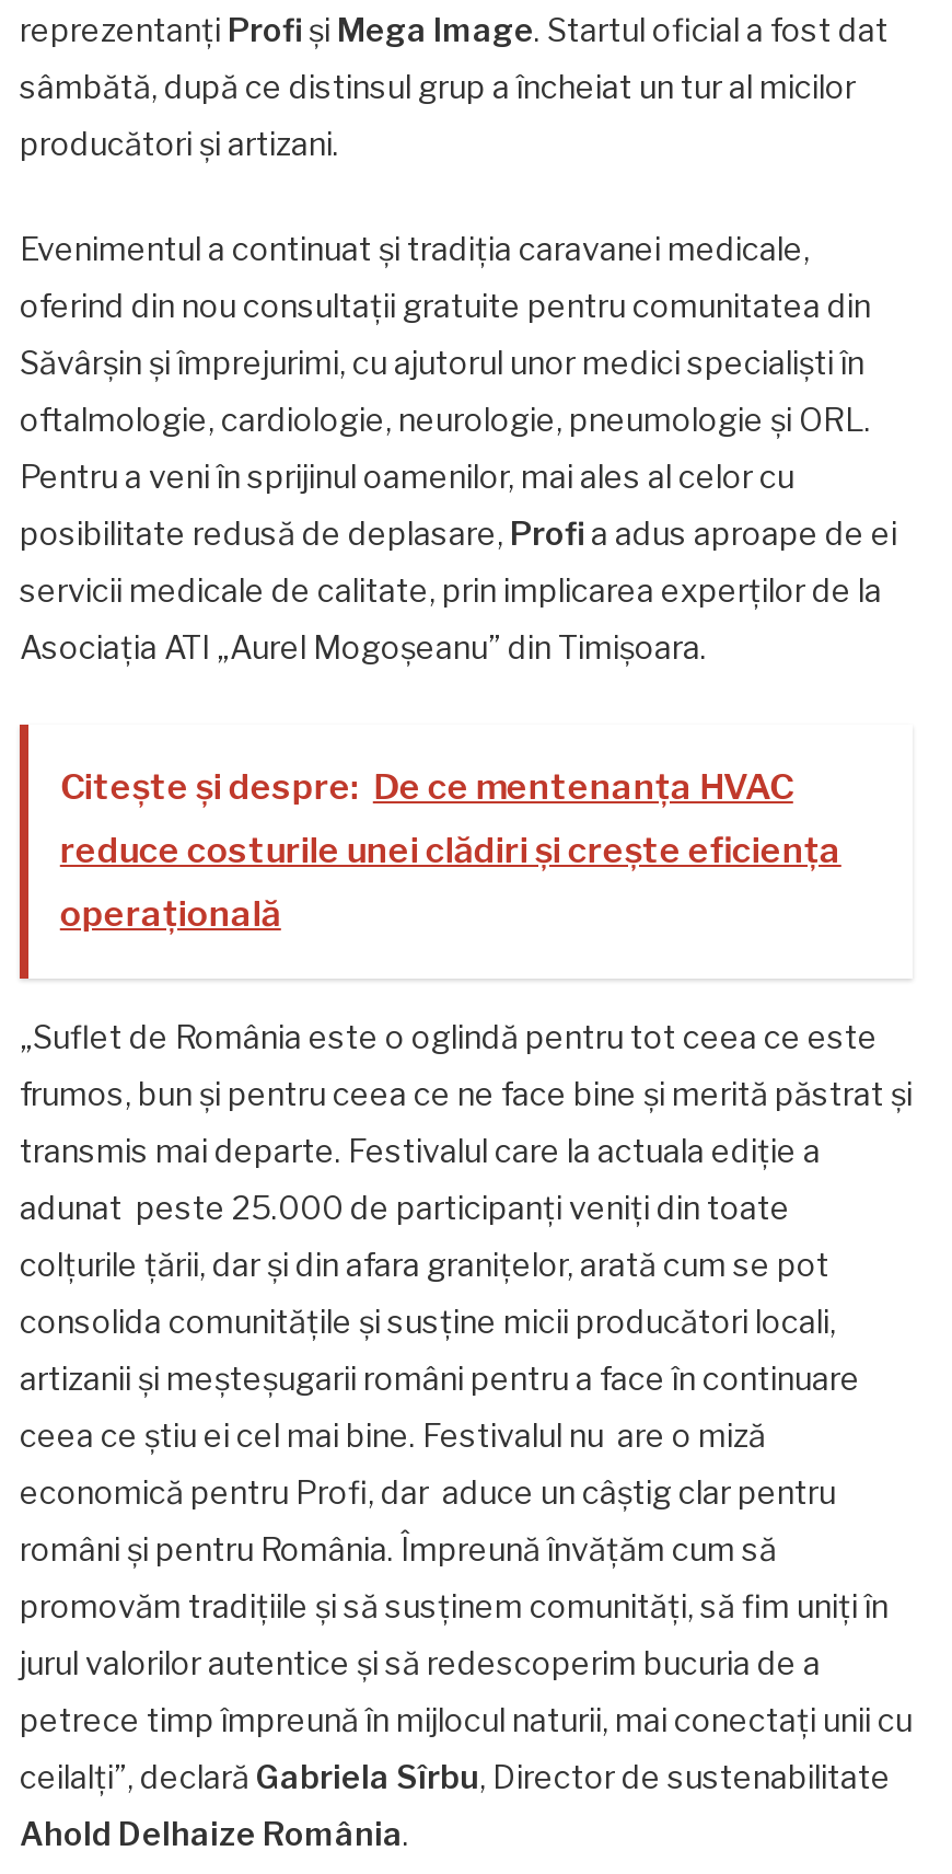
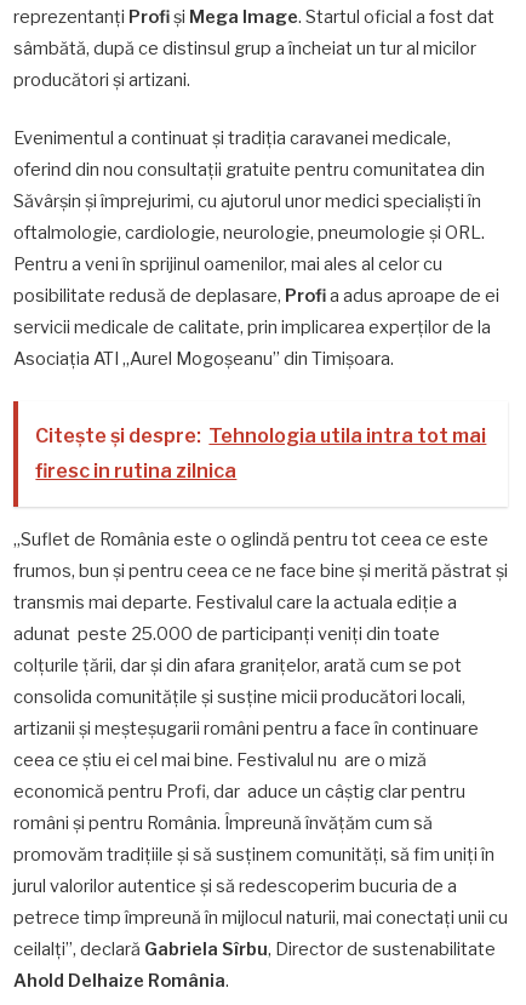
[60,767,841,936] Citește și despre: De ce mentenanța HVAC | reduce costurile unei clădiri și crește eficiența | operațională -> [36,425,486,483] Citește și despre: Tehnologia utila intra tot mai | firesc in rutina zilnica

